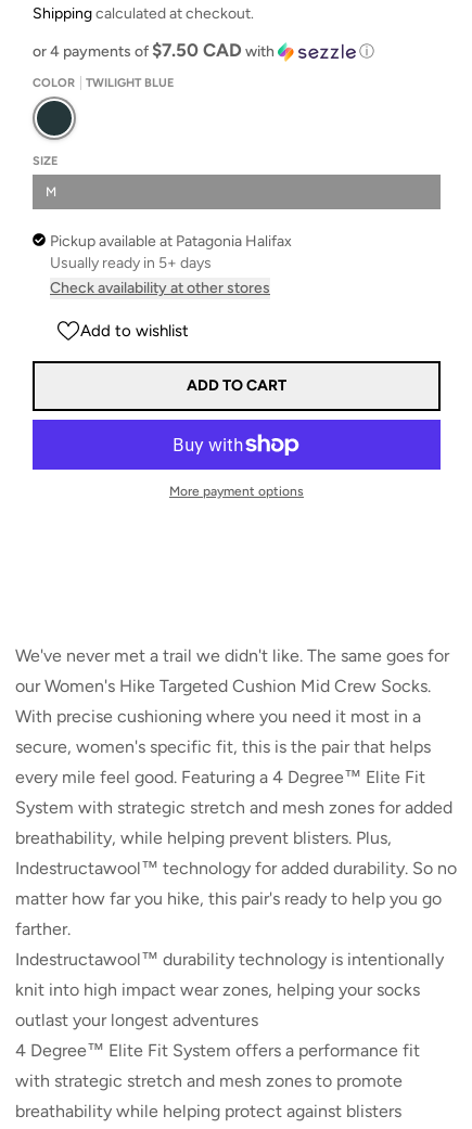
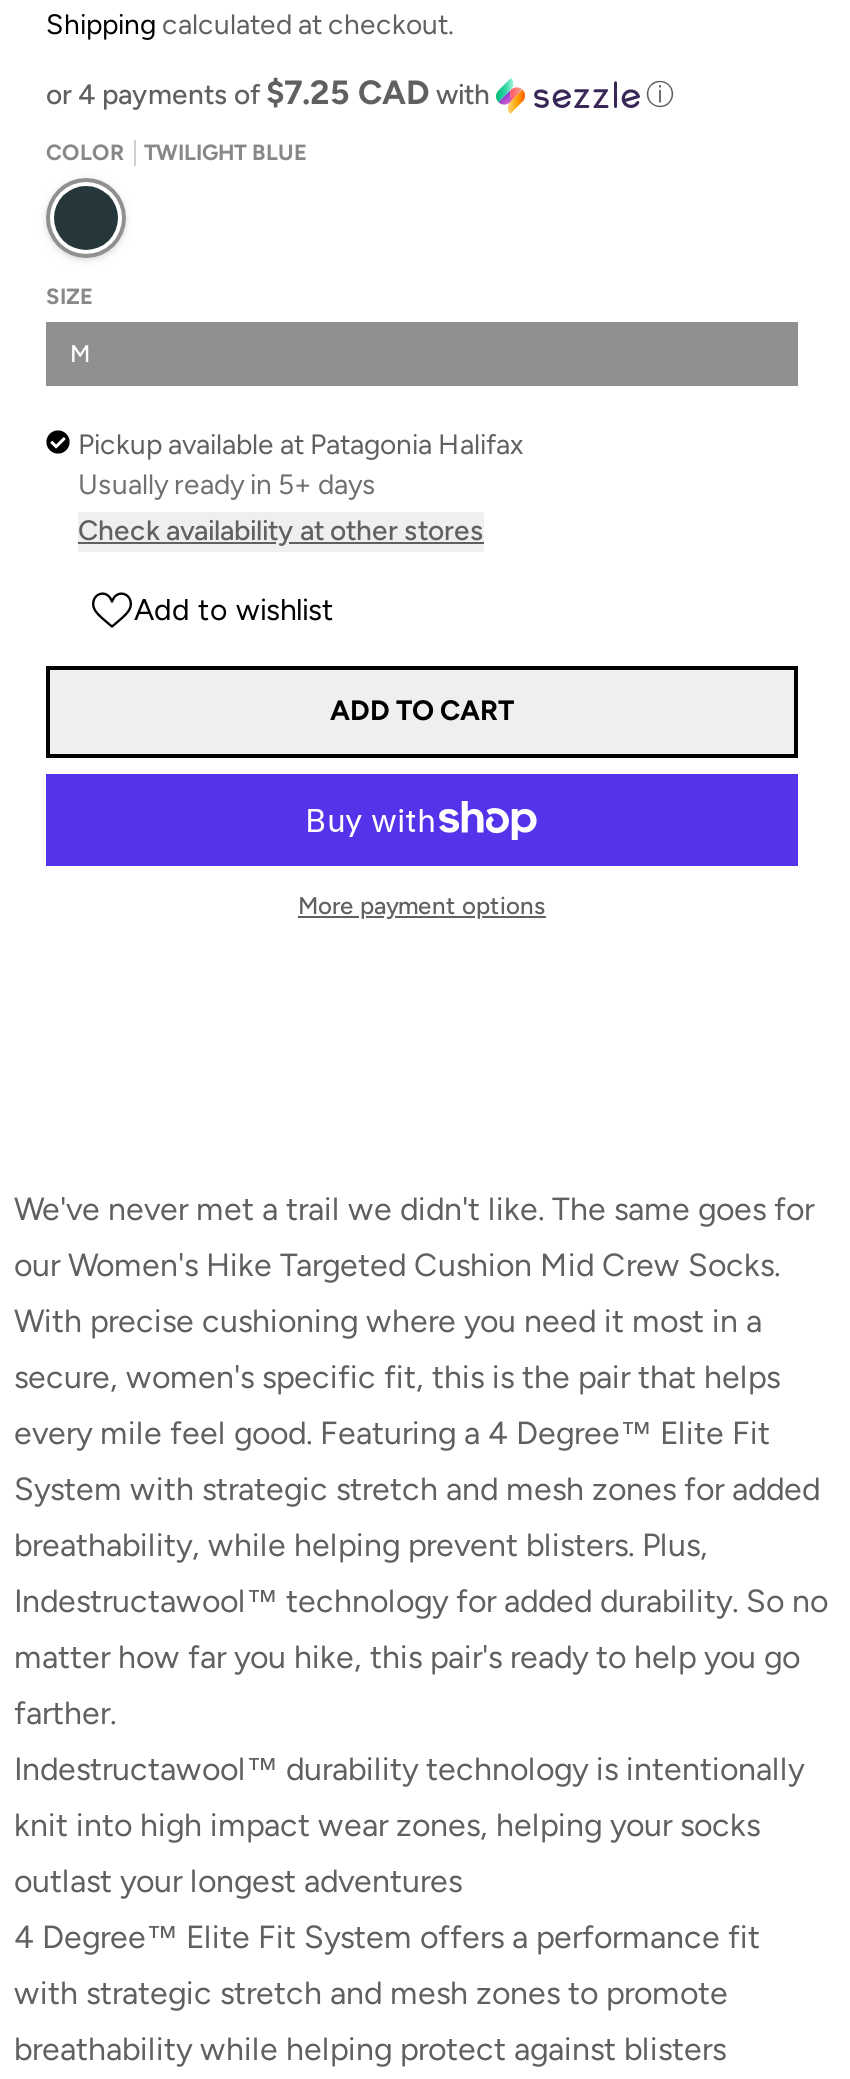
[33,39,278,61] or 4 payments of $7.50 CAD with -> [46,72,496,112] or 4 payments of $7.25 CAD with

